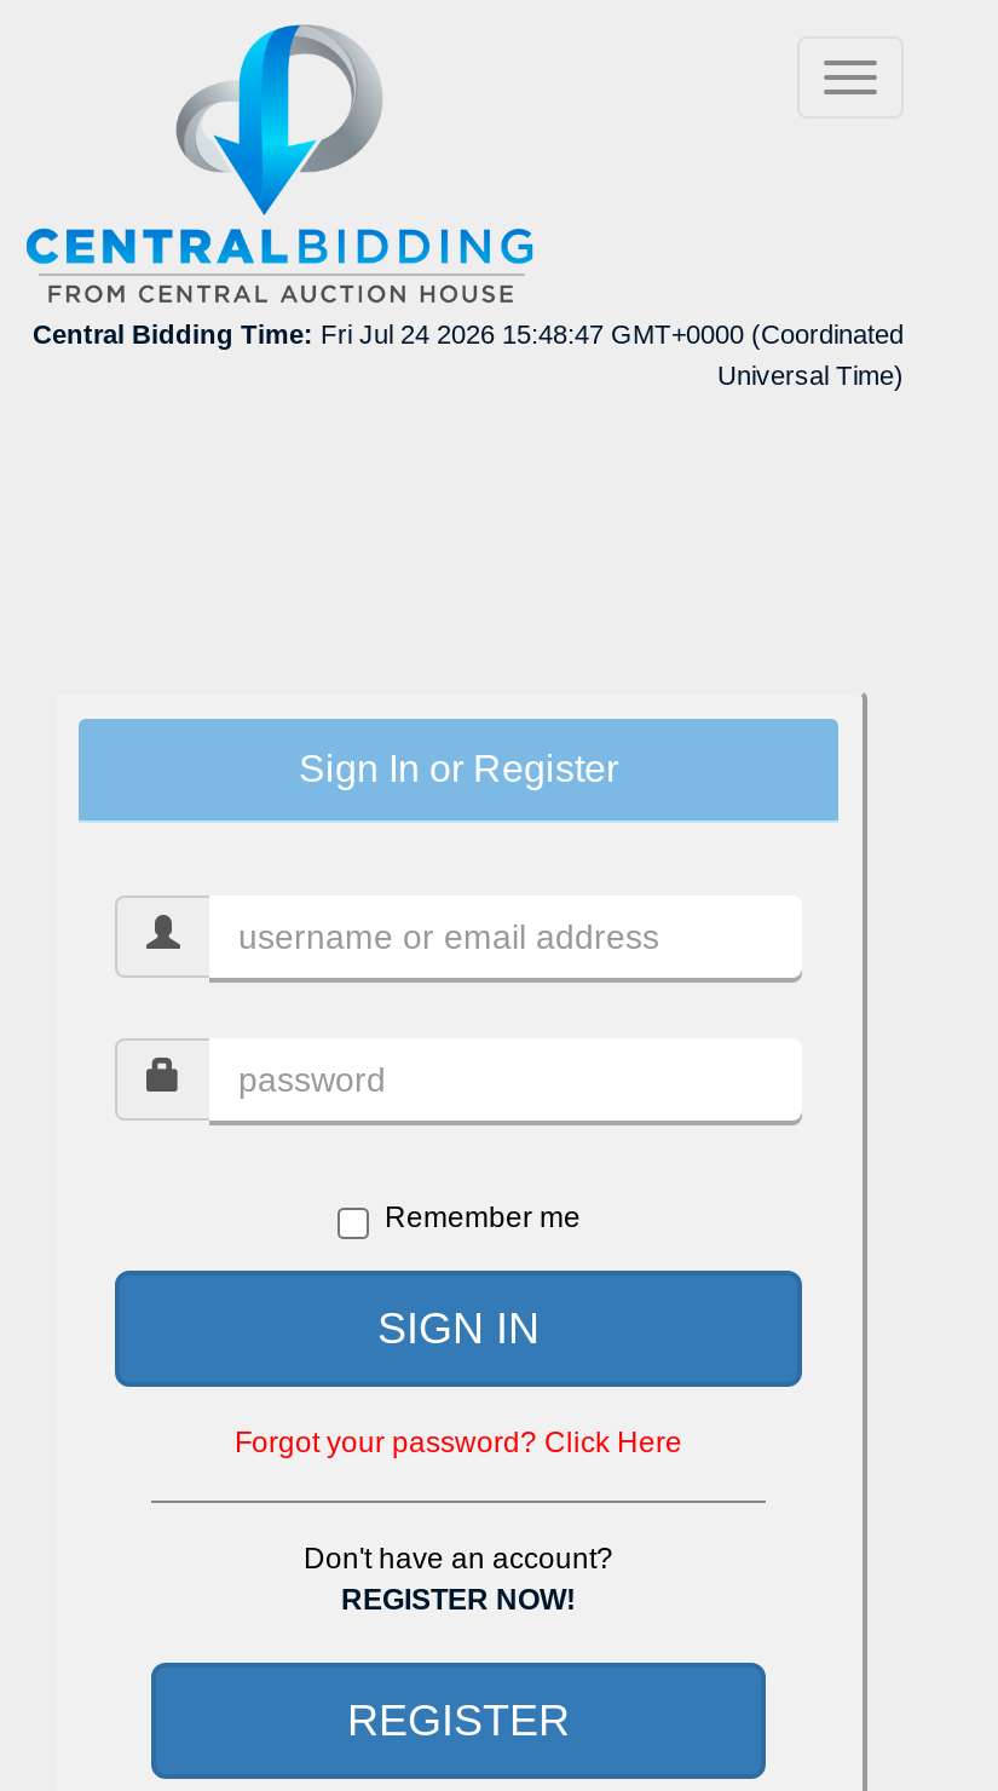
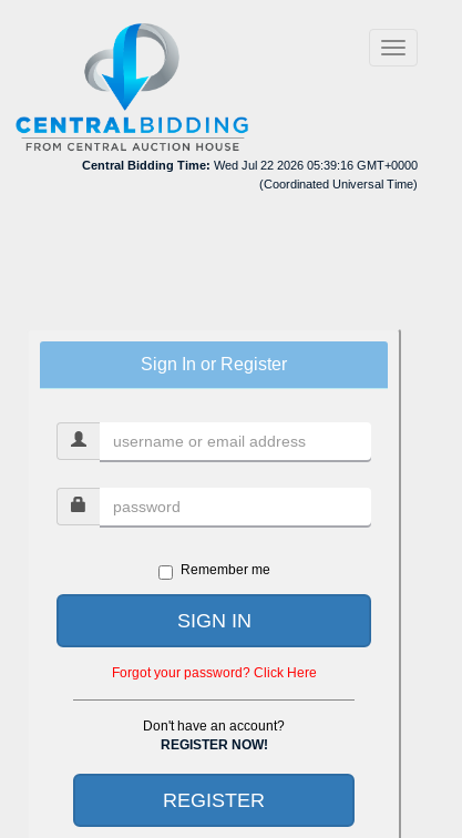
[33,318,904,388] Central Bidding Time: Fri Jul 24 2026 15:48:47 GMT+0000 (Coordinated | Universal Time) -> [82,158,418,190] Central Bidding Time: Wed Jul 22 2026 05:39:16 GMT+0000 | (Coordinated Universal Time)

